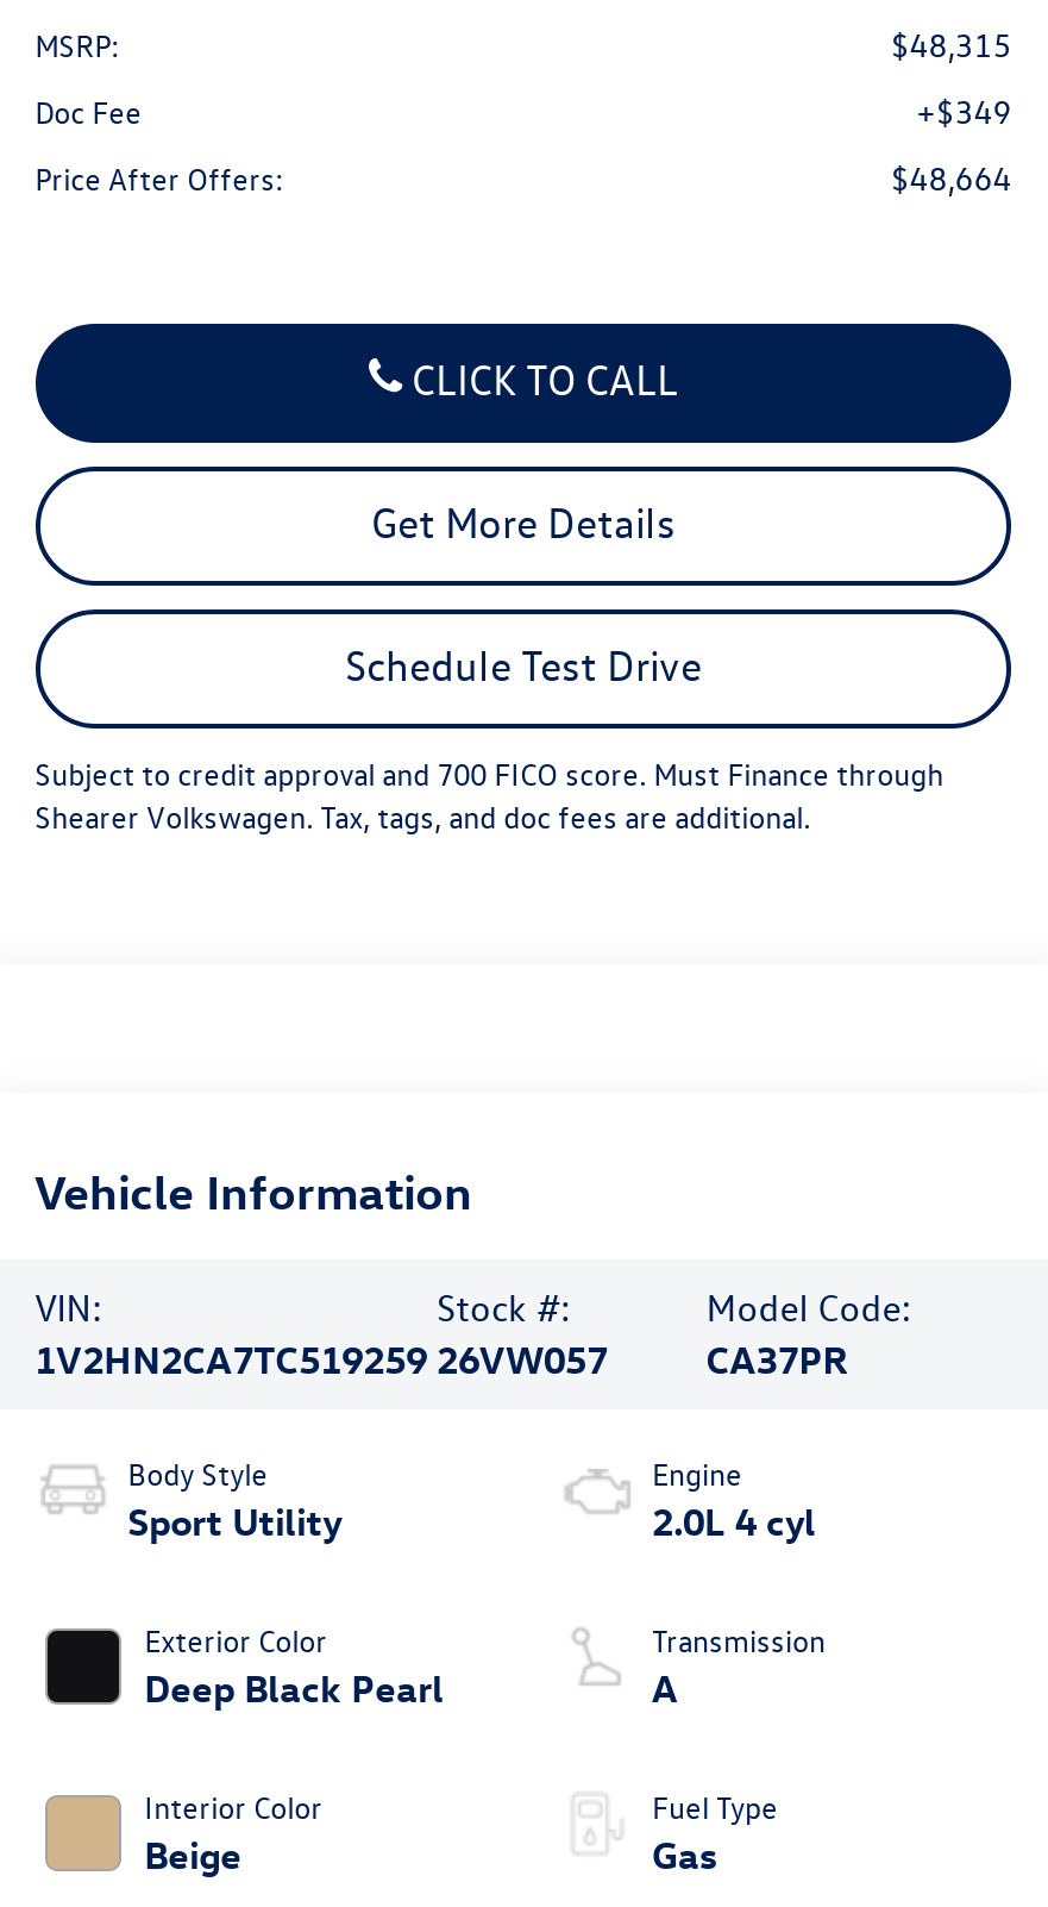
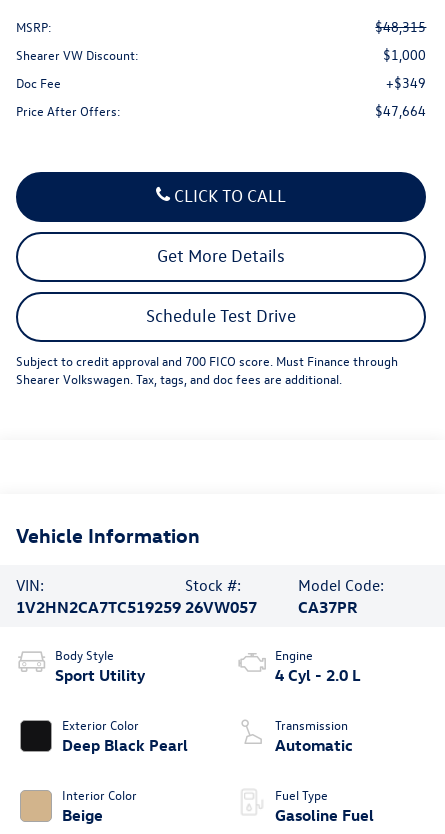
none -> [16,45,426,64] Shearer VW Discount: | $1,000
[891,155,1012,200] $48,664 -> [375,101,426,120] $47,664
[652,1498,816,1545] 2.0L 4 cyl -> [275,665,361,685] 4 Cyl - 2.0 L
[652,1664,678,1712] A -> [275,735,353,755] Automatic
[652,1831,716,1879] Gas -> [275,805,374,825] Gasoline Fuel

